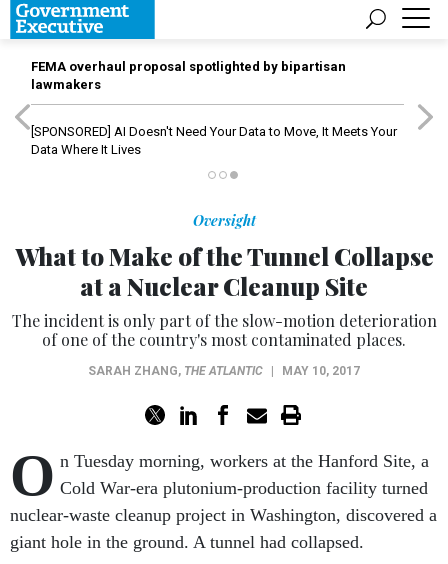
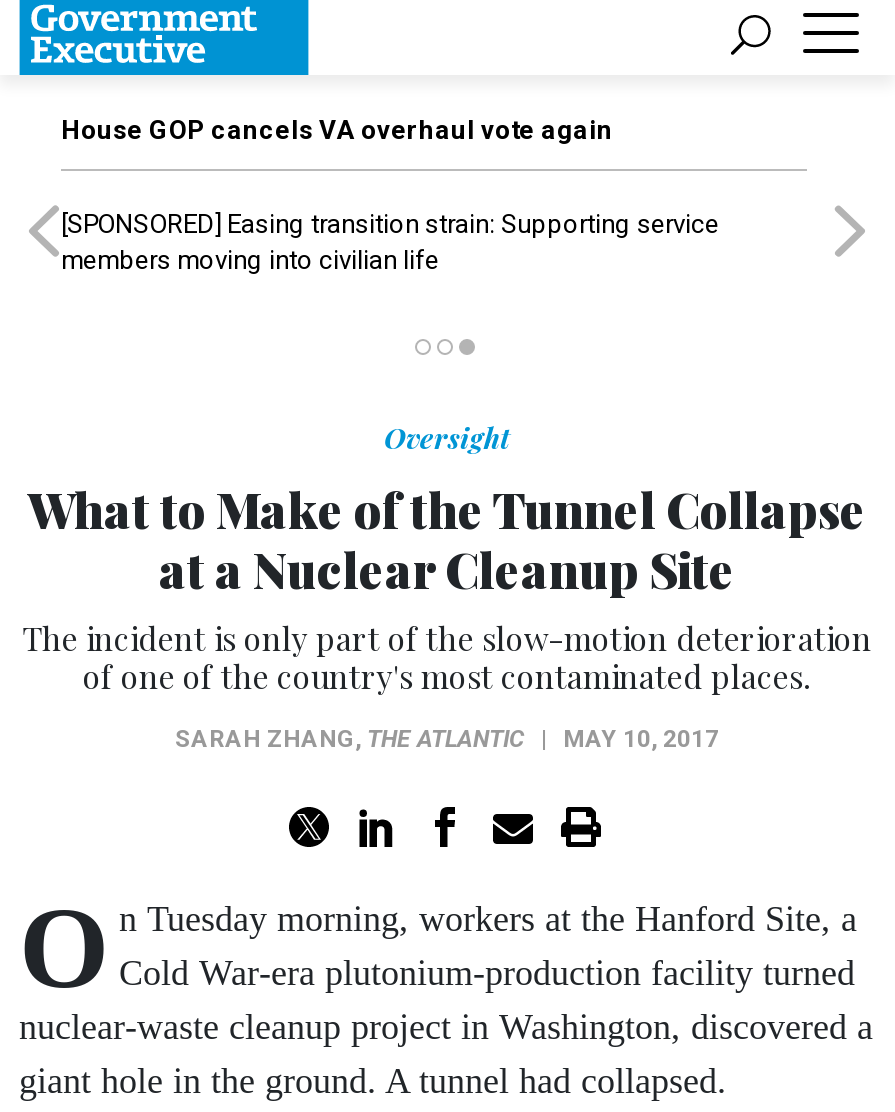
[31,59,346,92] FEMA overhaul proposal spotlighted by bipartisan | lawmakers -> [61,115,613,145] House GOP cancels VA overhaul vote again
[31,124,397,157] [SPONSORED] AI Doesn't Need Your Data to Move, It Meets Your | Data Where It Lives -> [61,209,719,275] [SPONSORED] Easing transition strain: Supporting service | members moving into civilian life

